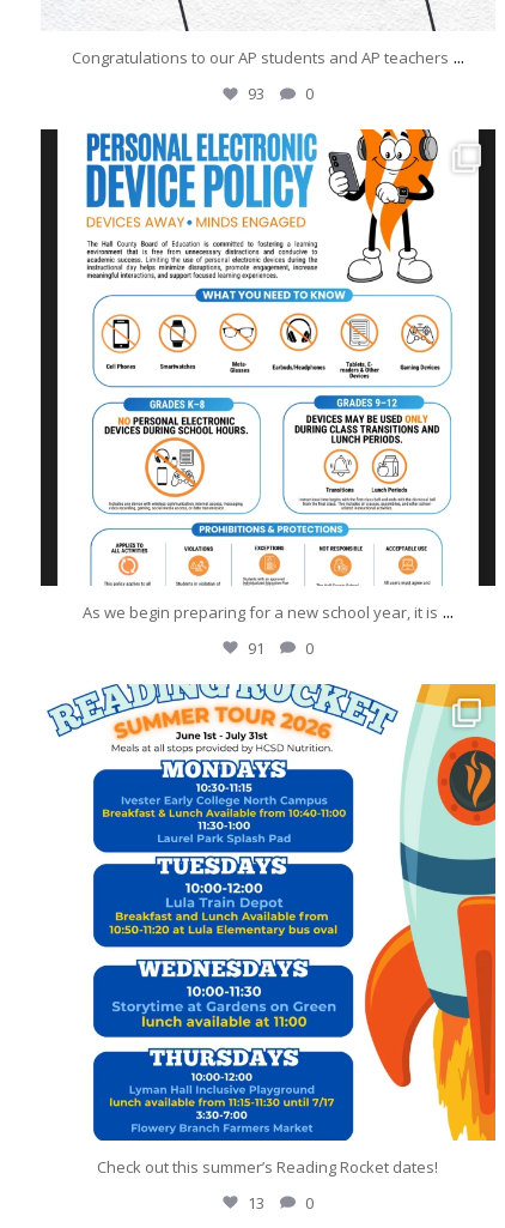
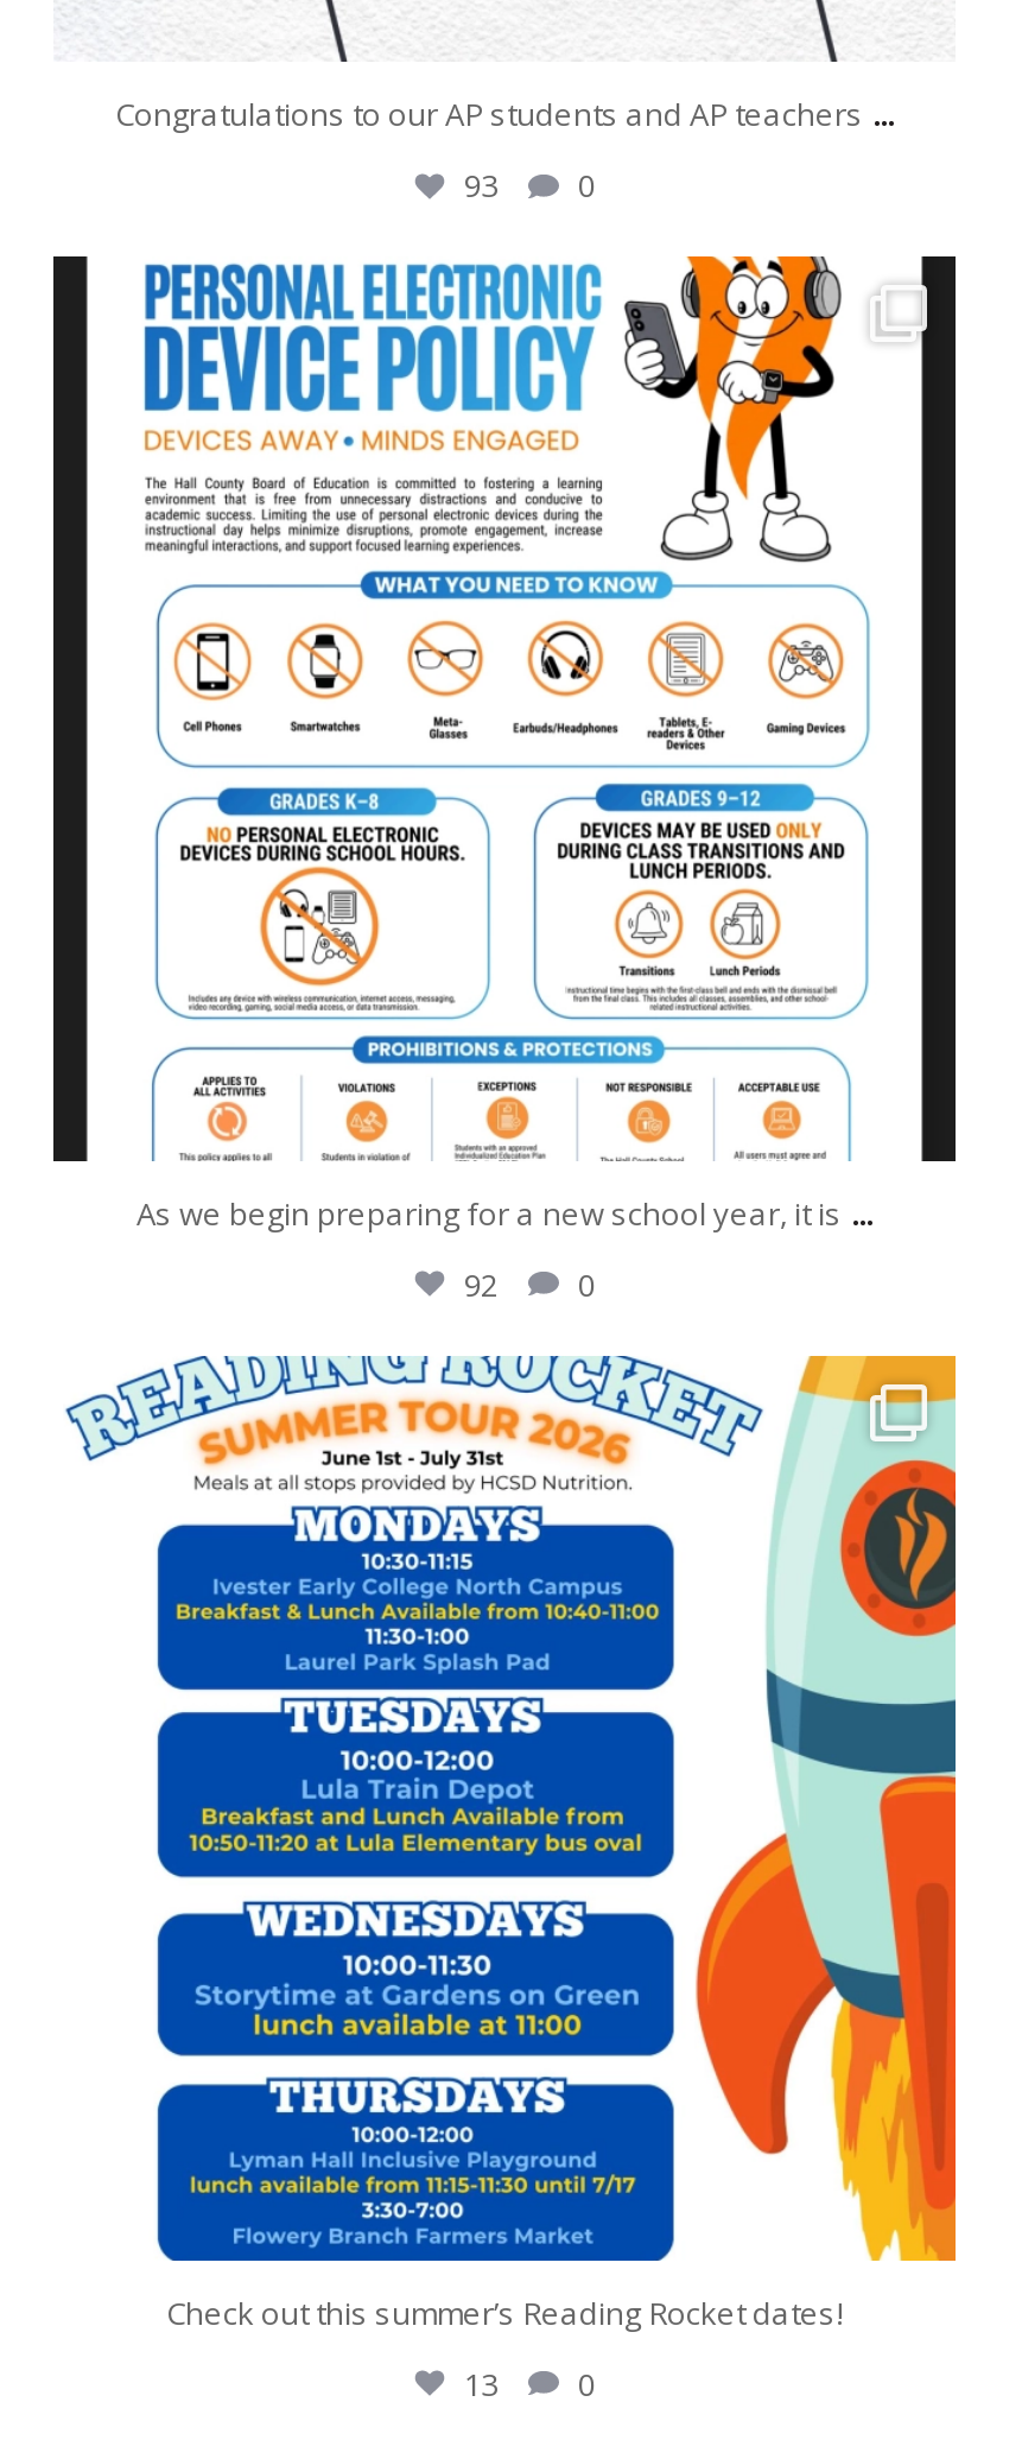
[248,637,314,659] 91 0 -> [464,1263,595,1306] 92 0

